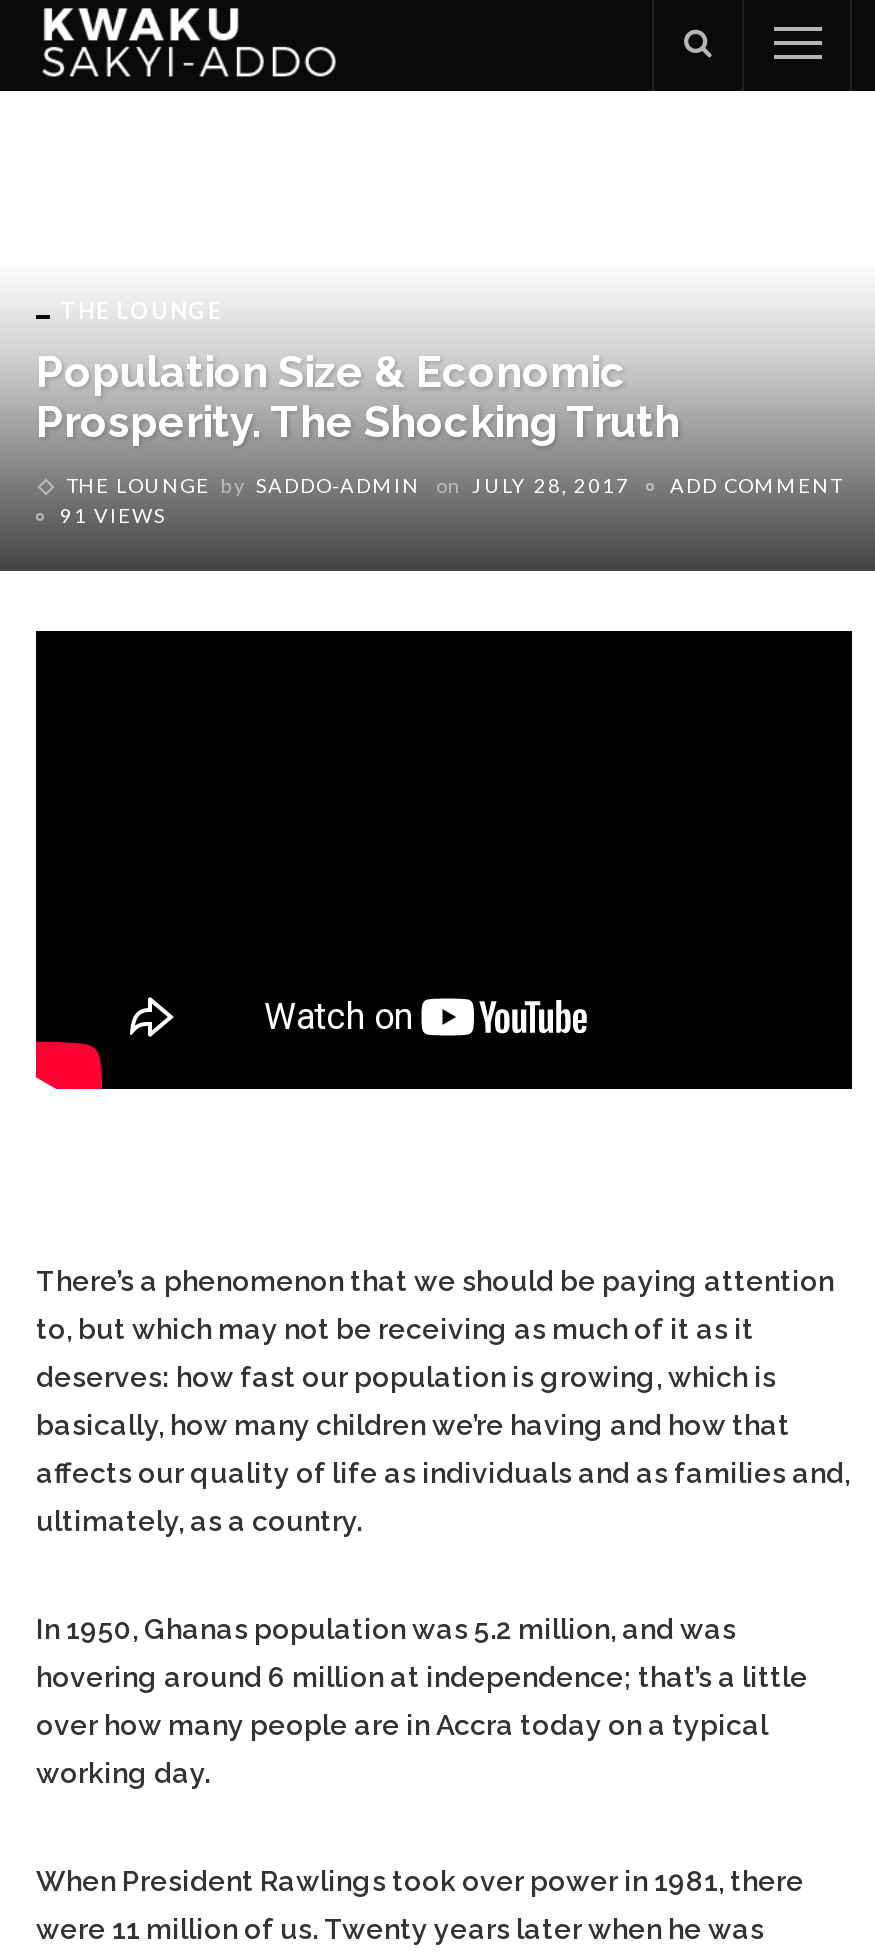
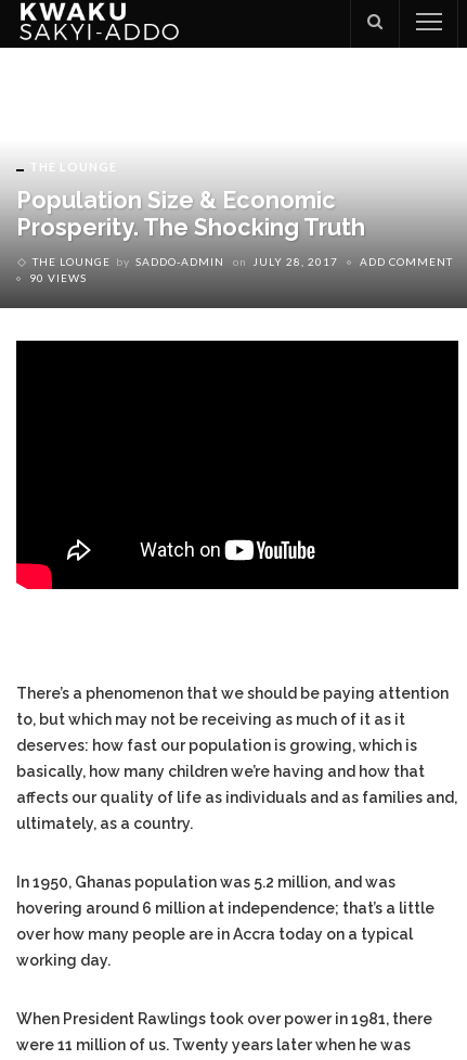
[60,503,166,527] 91 VIEWS -> [29,271,87,284] 90 VIEWS

